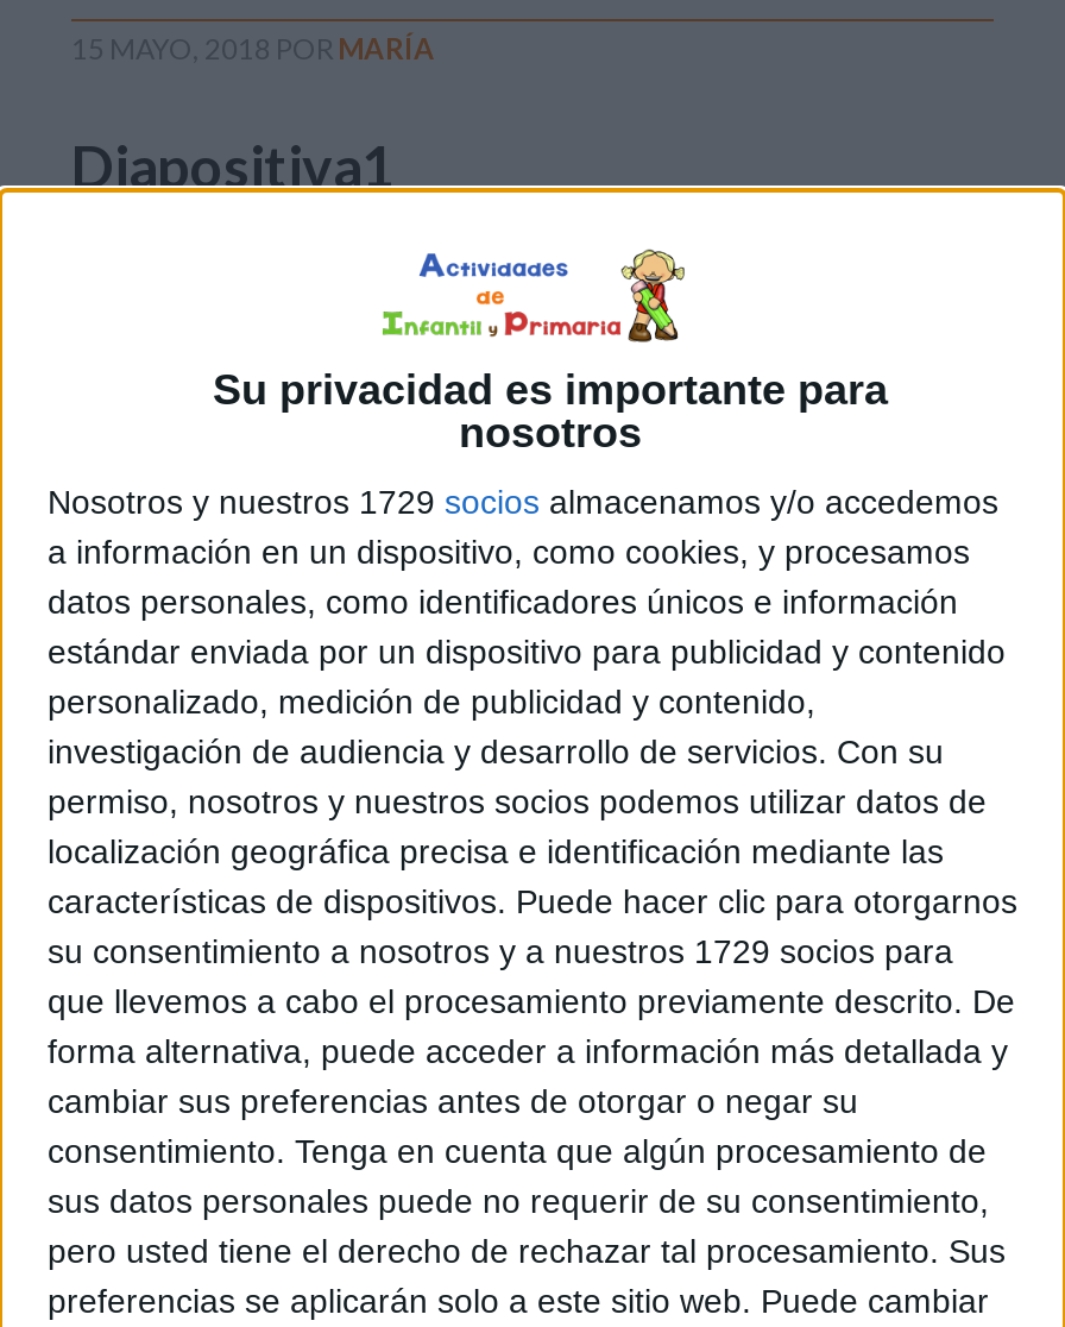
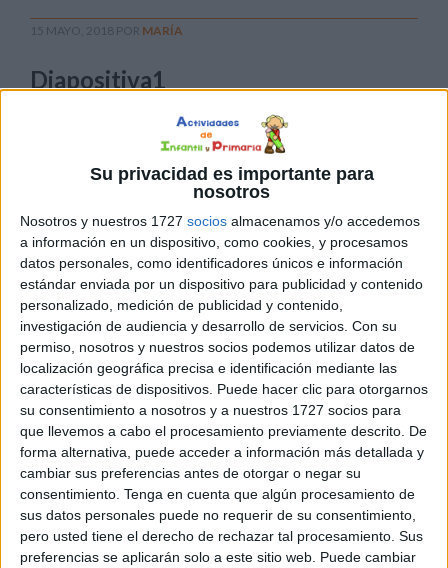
[48,483,998,521] Nosotros y nuestros 1729 socios almacenamos y/o accedemos -> [20,213,420,229] Nosotros y nuestros 1727 socios almacenamos y/o accedemos
[48,933,953,971] su consentimiento a nosotros y a nuestros 1729 socios para -> [20,402,401,418] su consentimiento a nosotros y a nuestros 1727 socios para

